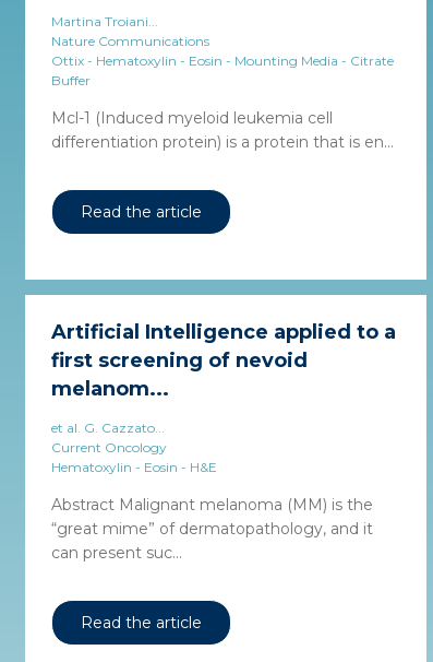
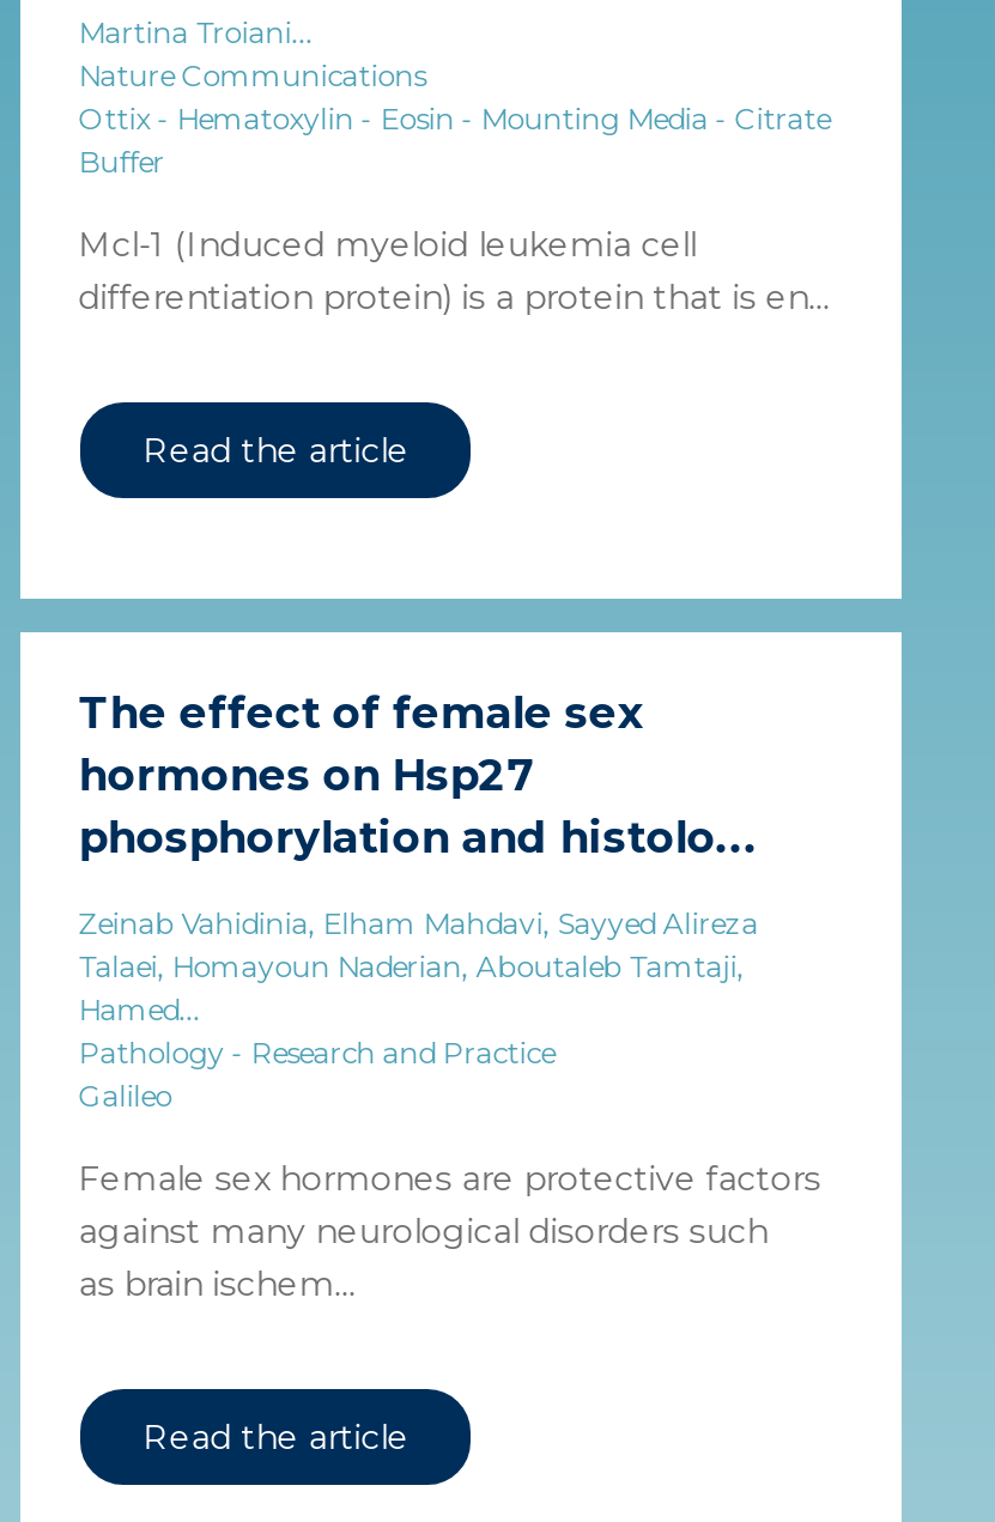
[51,320,396,401] Artificial Intelligence applied to a | first screening of nevoid | melanom... -> [78,687,758,864] The effect of female sex | hormones on Hsp27 | phosphorylation and histolo...
[51,420,217,475] et al. G. Cazzato... | Current Oncology | Hematoxylin - Eosin - H&E -> [78,905,758,1113] Zeinab Vahidinia, Elham Mahdavi, Sayyed Alireza | Talaei, Homayoun Naderian, Aboutaleb Tamtaji, | Hamed... | Pathology - Research and Practice | Galileo
[51,495,373,563] Abstract Malignant melanoma (MM) is the | “great mime” of dermatopathology, and it | can present suc... -> [78,1156,821,1305] Female sex hormones are protective factors | against many neurological disorders such | as brain ischem...

